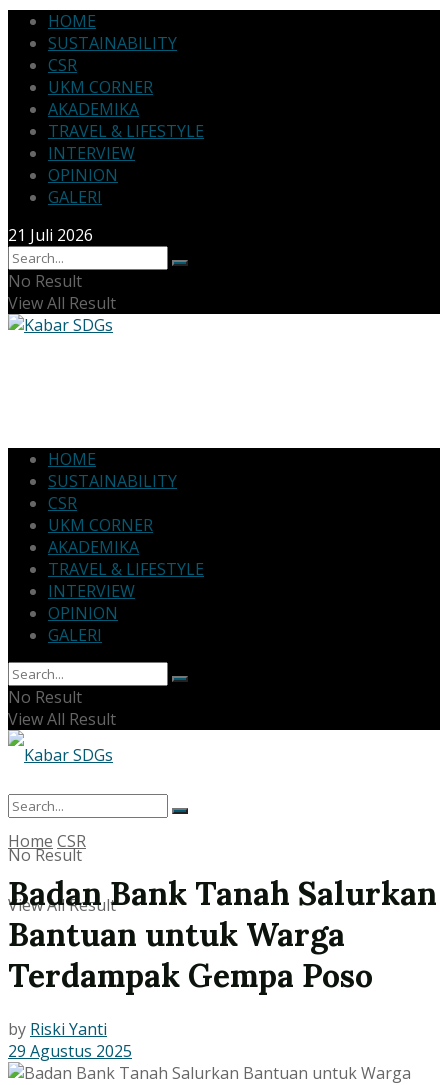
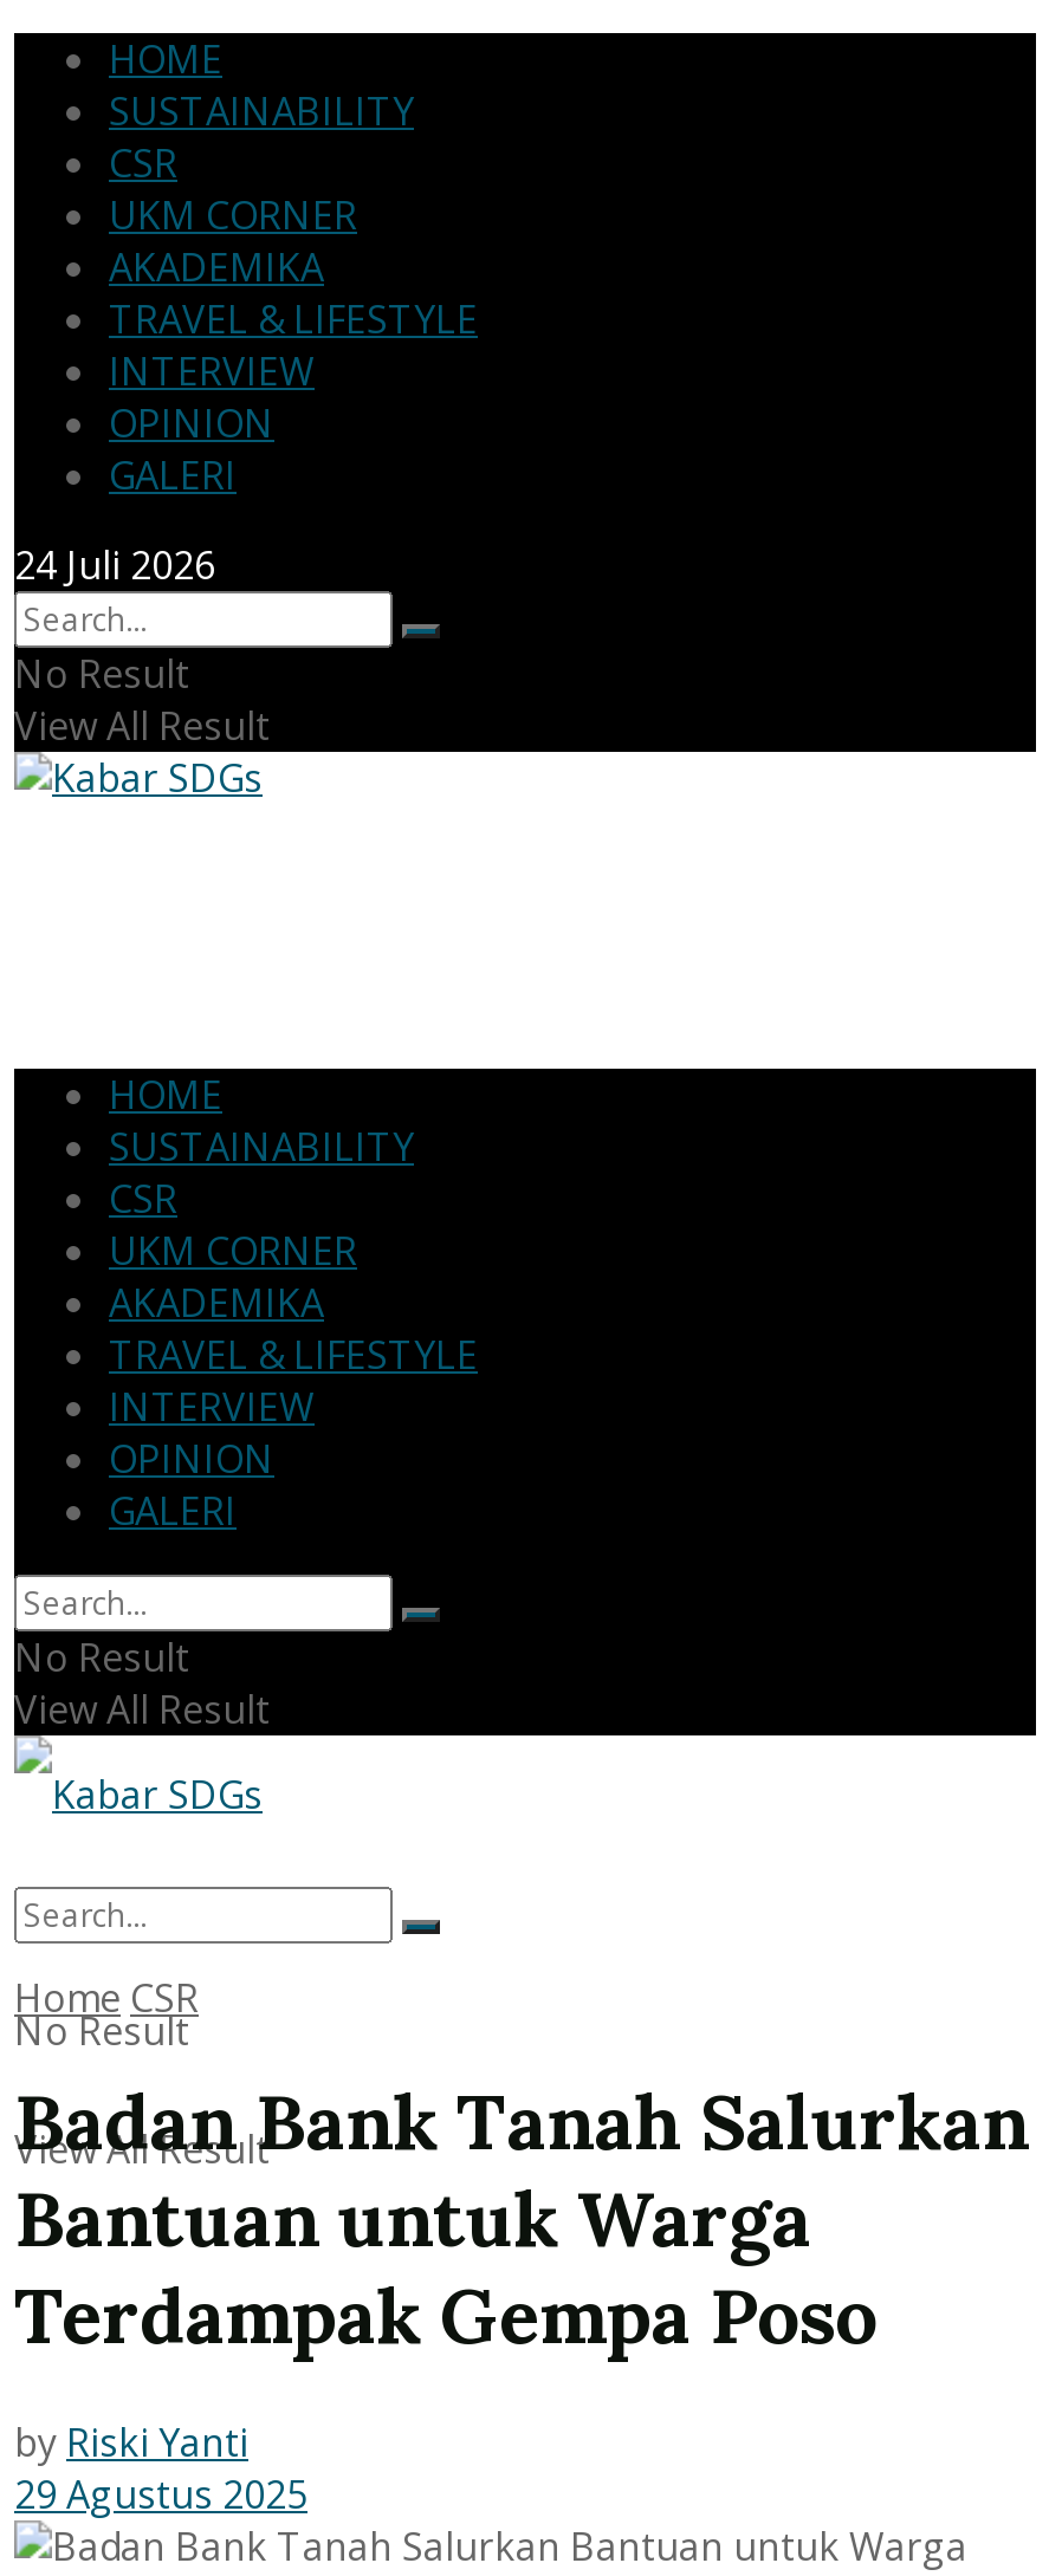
[8,224,93,246] 21 Juli 2026 -> [14,539,215,591] 24 Juli 2026

